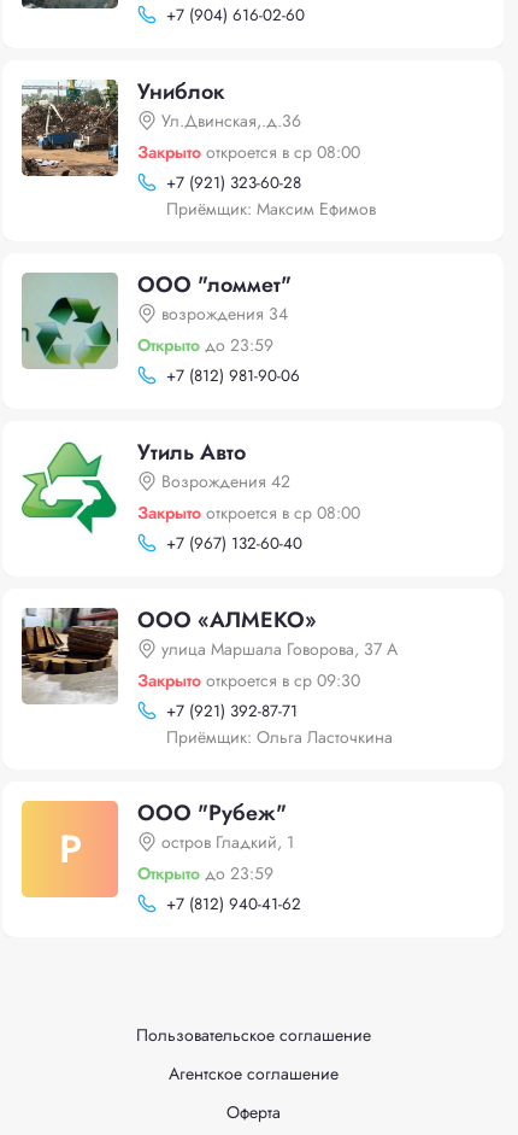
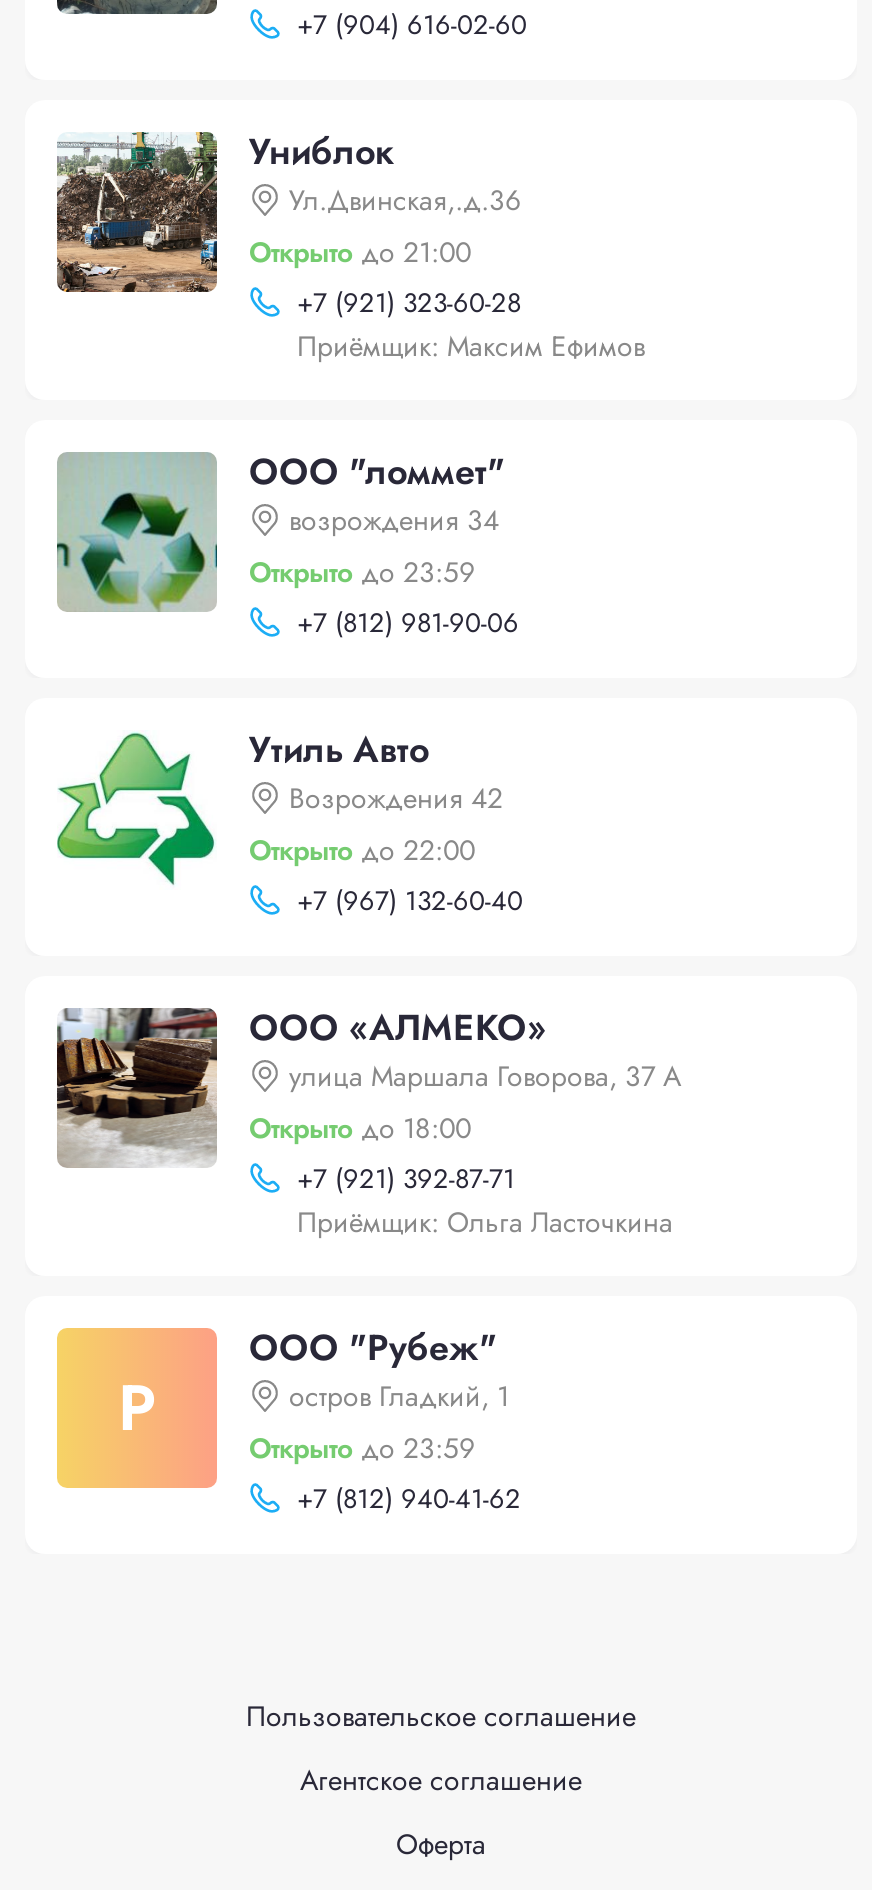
[137,140,360,164] Закрыто откроется в ср 08:00 -> [249,232,471,272] Открыто до 21:00
[137,501,360,525] Закрыто откроется в ср 08:00 -> [249,830,475,870] Открыто до 22:00
[137,668,360,692] Закрыто откроется в ср 09:30 -> [249,1108,471,1148] Открыто до 18:00

